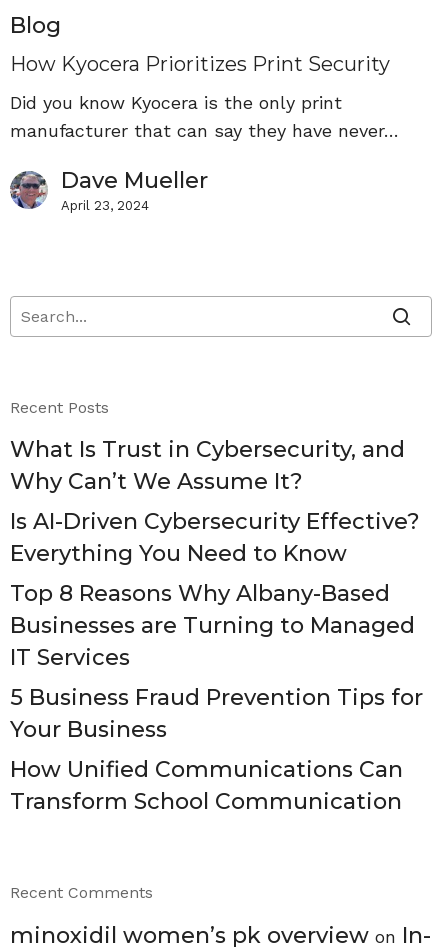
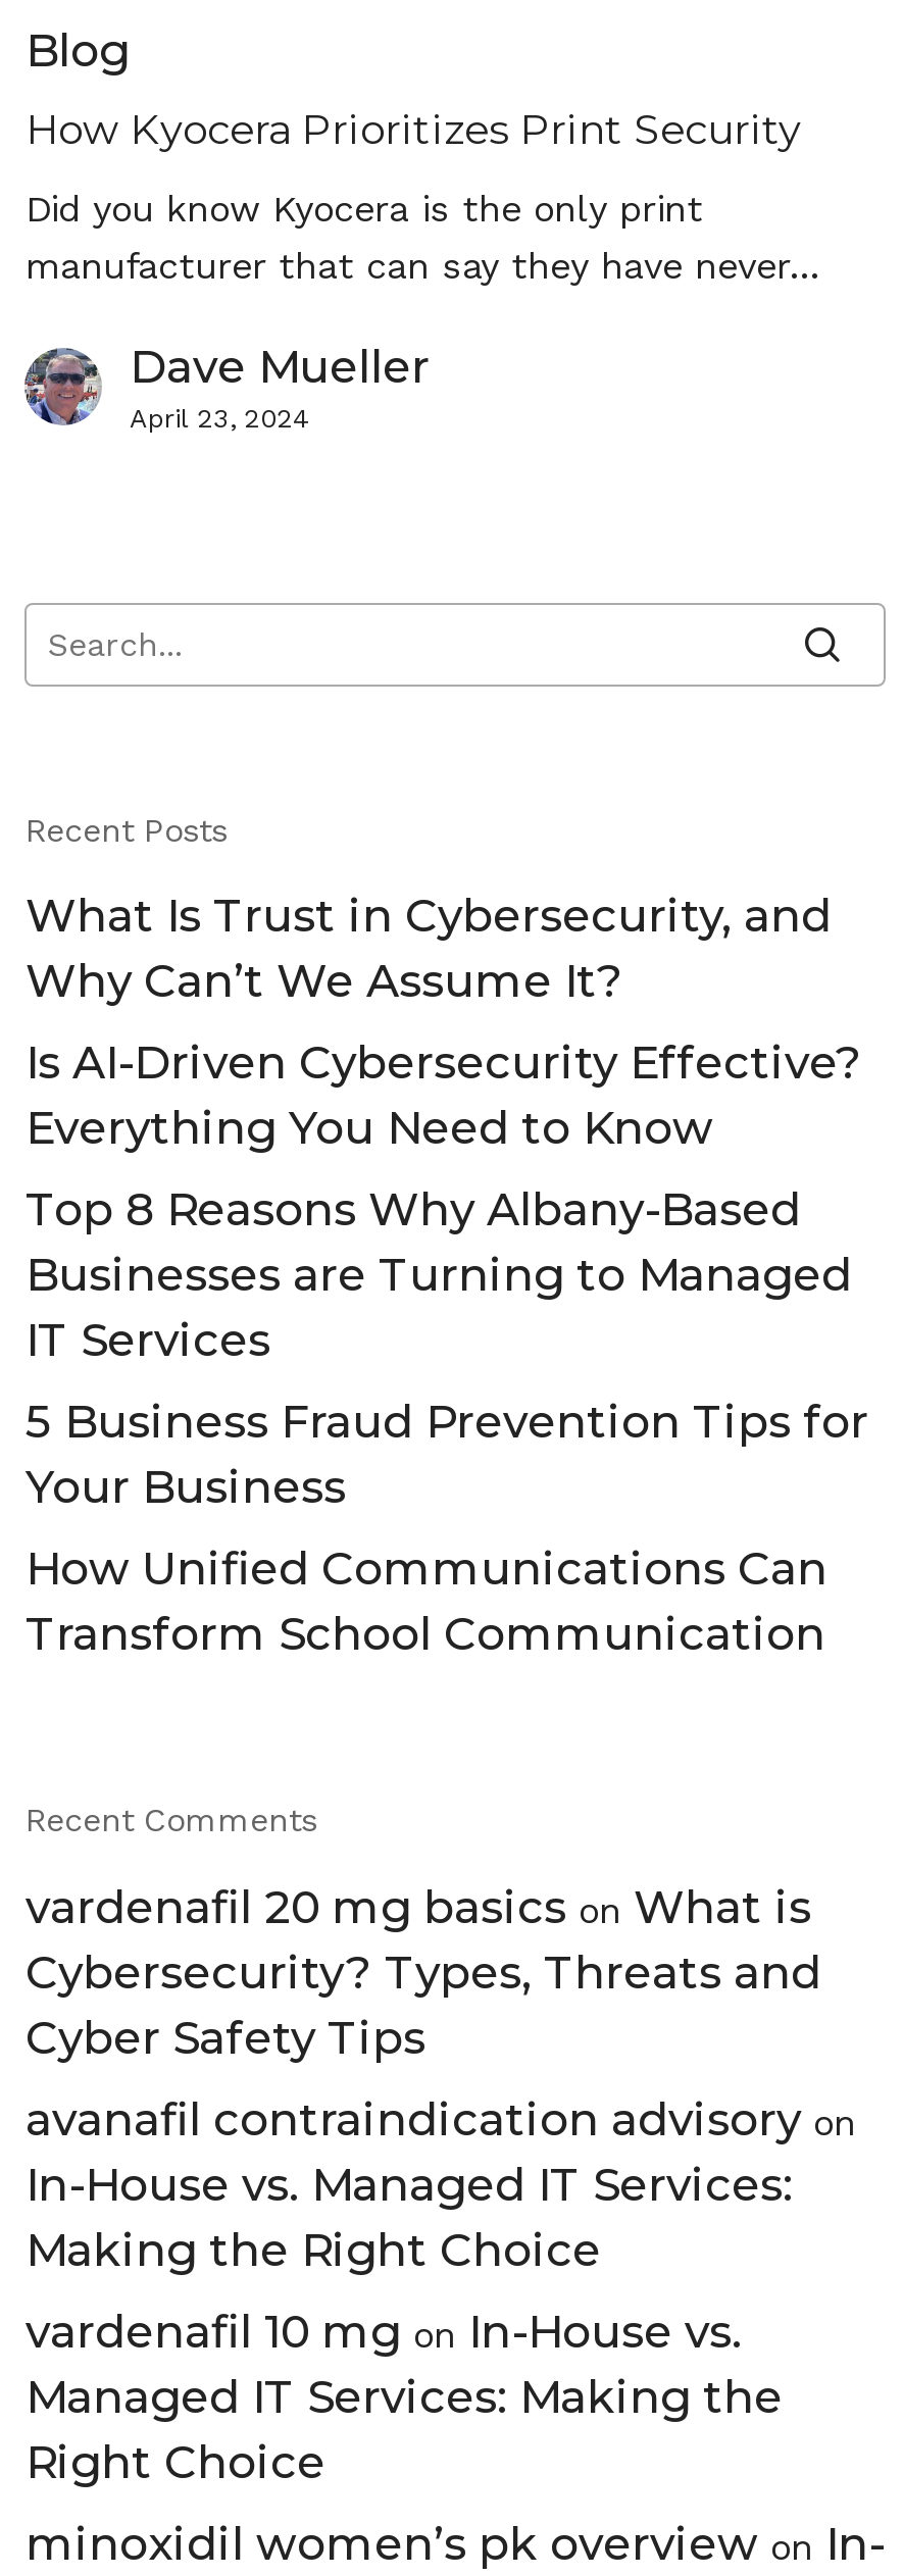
none -> [25,1879,856,2489] vardenafil 20 mg basics on What is | Cybersecurity? Types, Threats and | Cyber Safety Tips | avanafil contraindication advisory on | In-House vs. Managed IT Services: | Making the Right Choice | vardenafil 10 mg on In-House vs. | Managed IT Services: Making the | Right Choice

